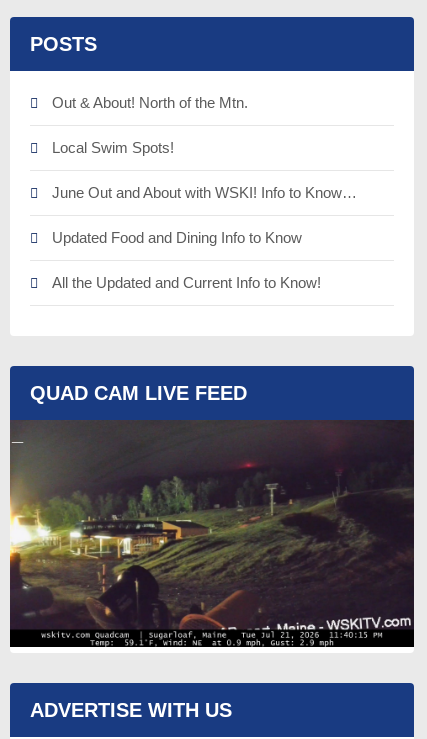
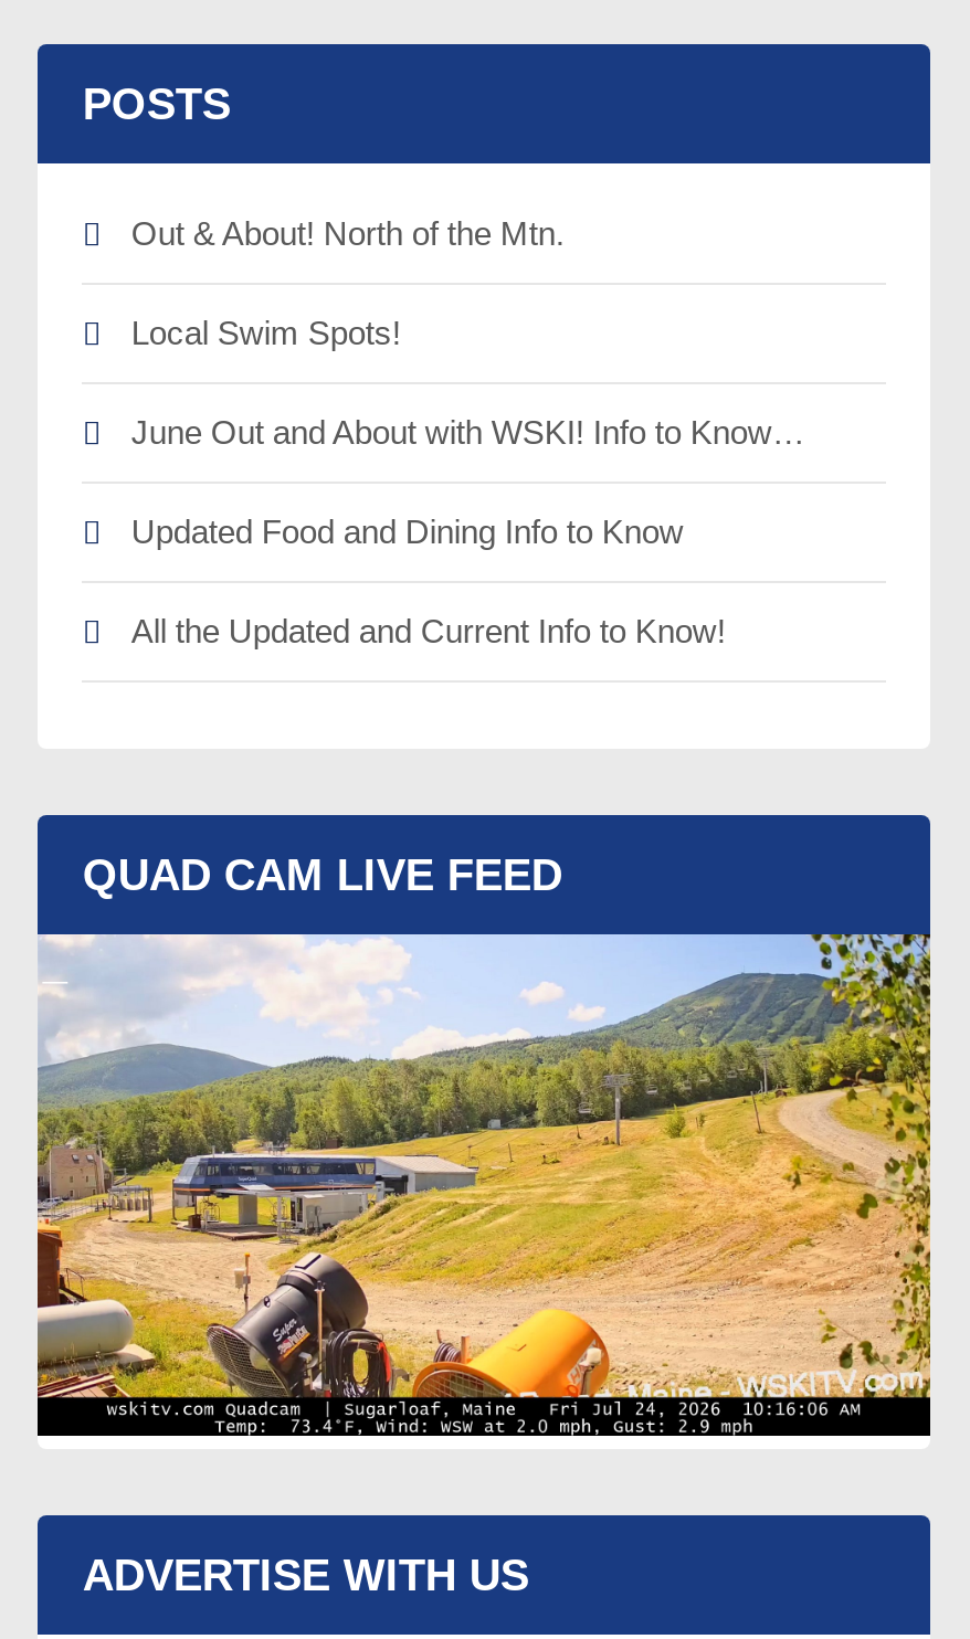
[9,419,415,646] [image] -> [35,932,932,1431] [image]

